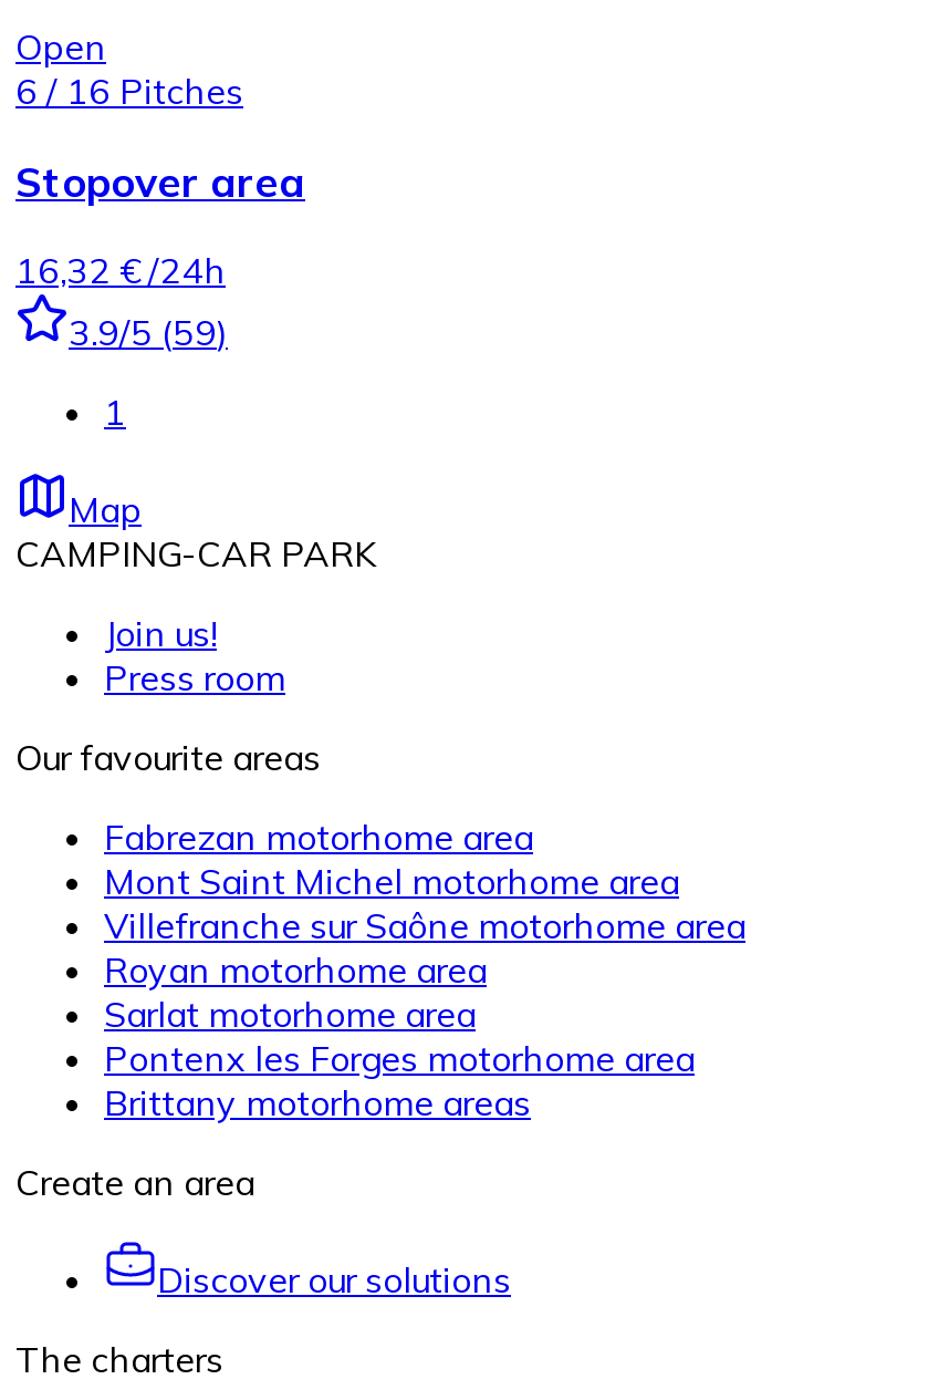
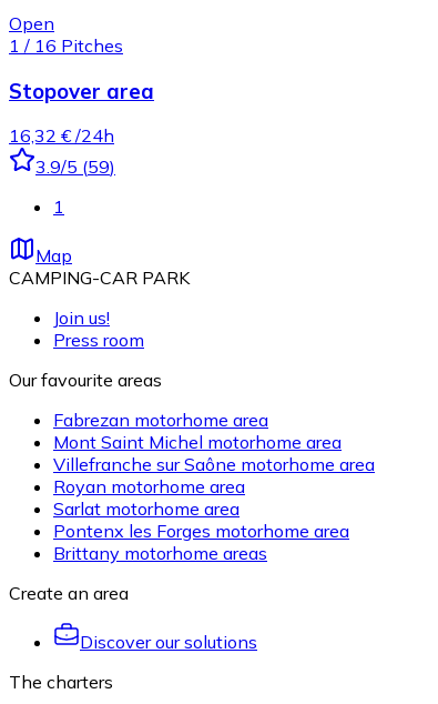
[15,68,243,112] 6 / 16 Pitches -> [9,34,123,56] 1 / 16 Pitches

